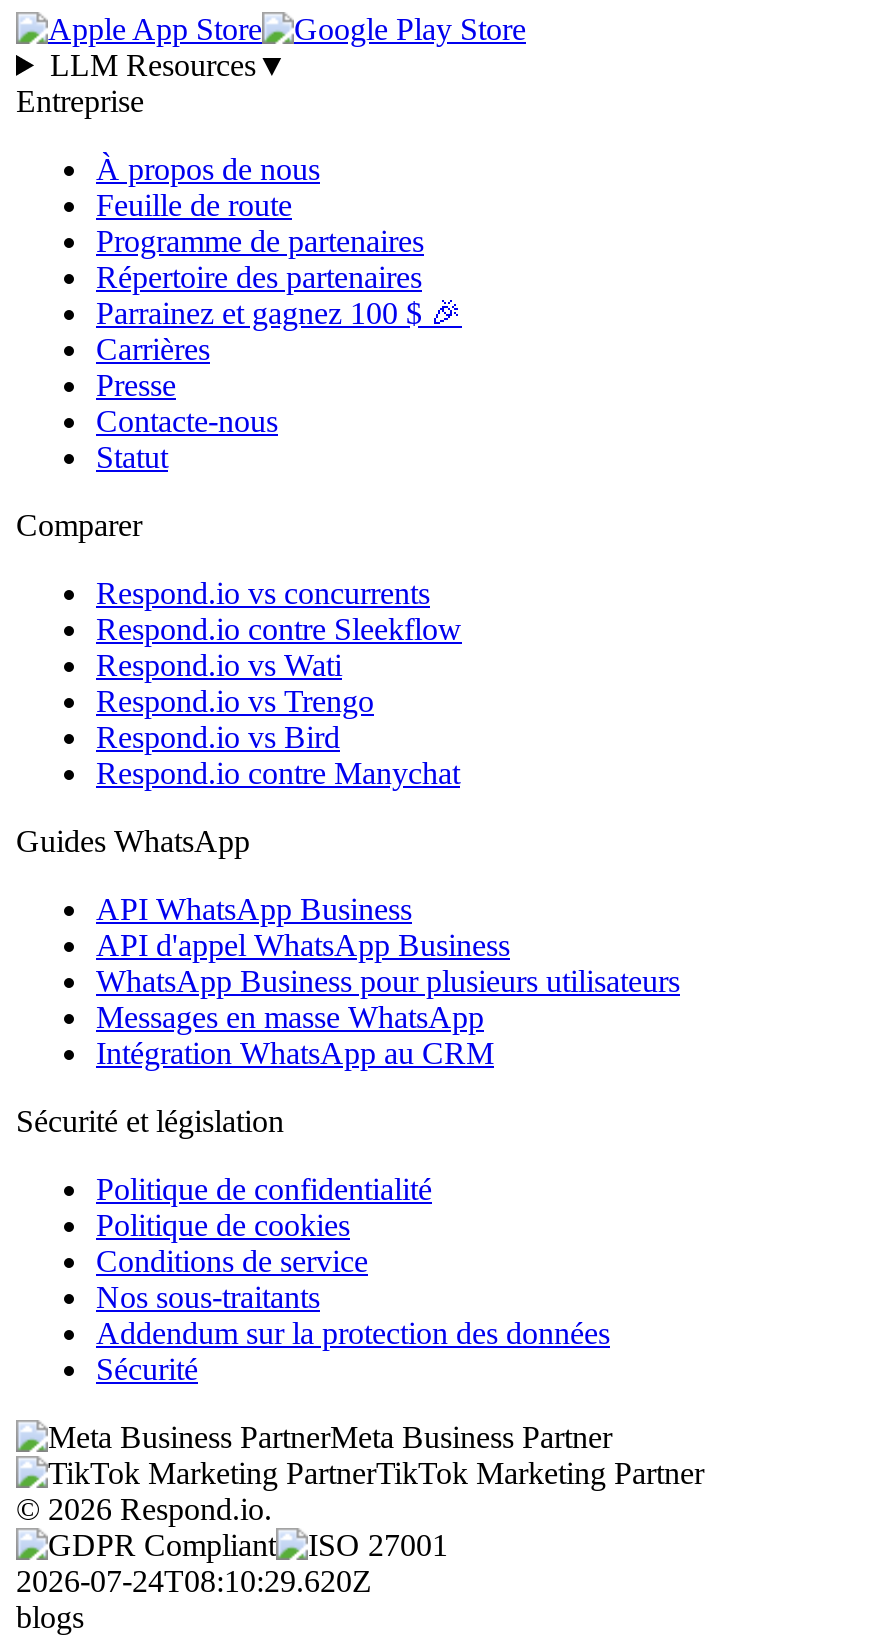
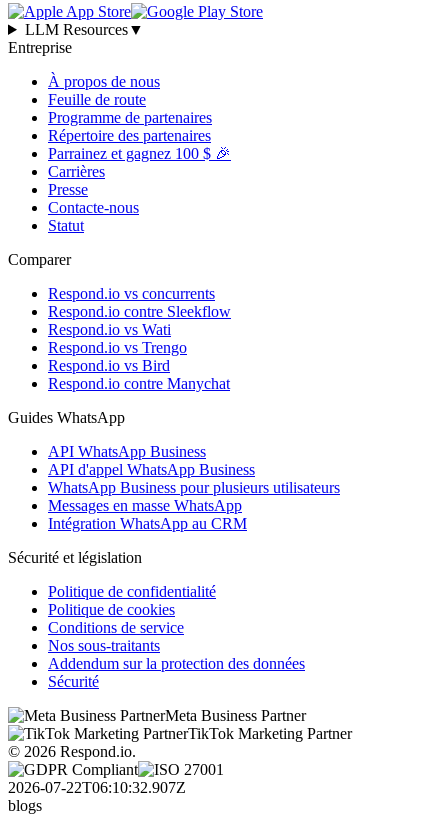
[16,1564,372,1598] 2026-07-24T08:10:29.620Z -> [8,779,186,796] 2026-07-22T06:10:32.907Z

